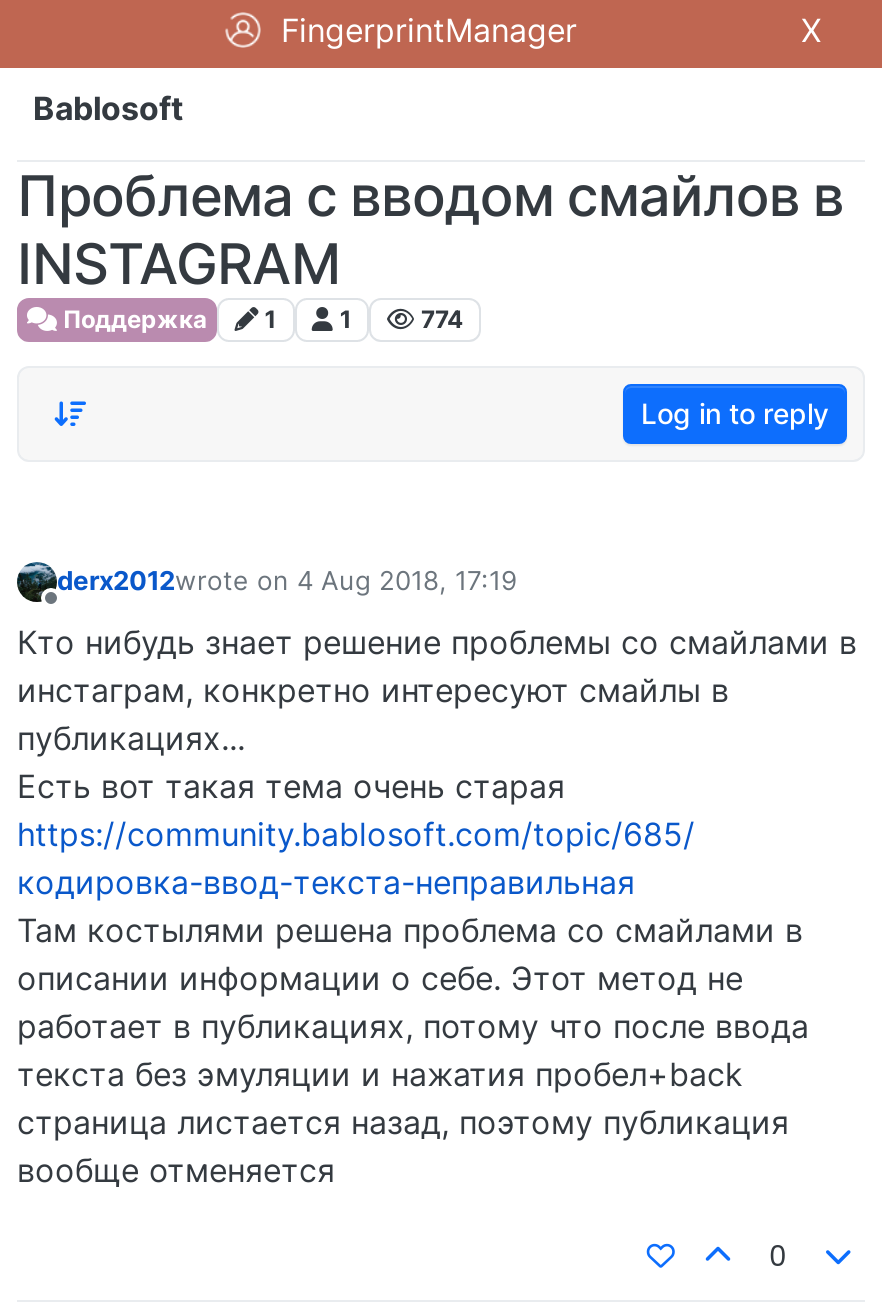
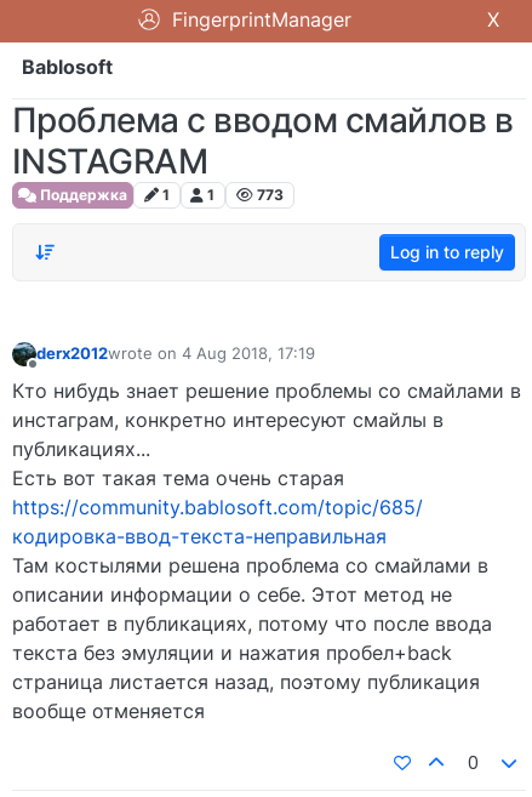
[421,304,463,334] 774 -> [257,186,284,204] 773

